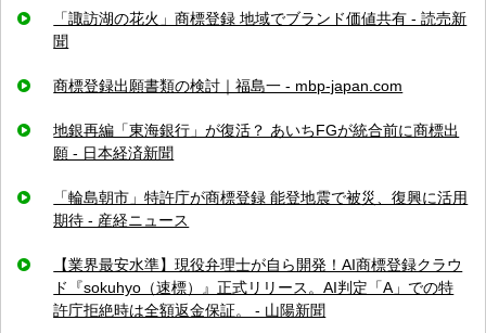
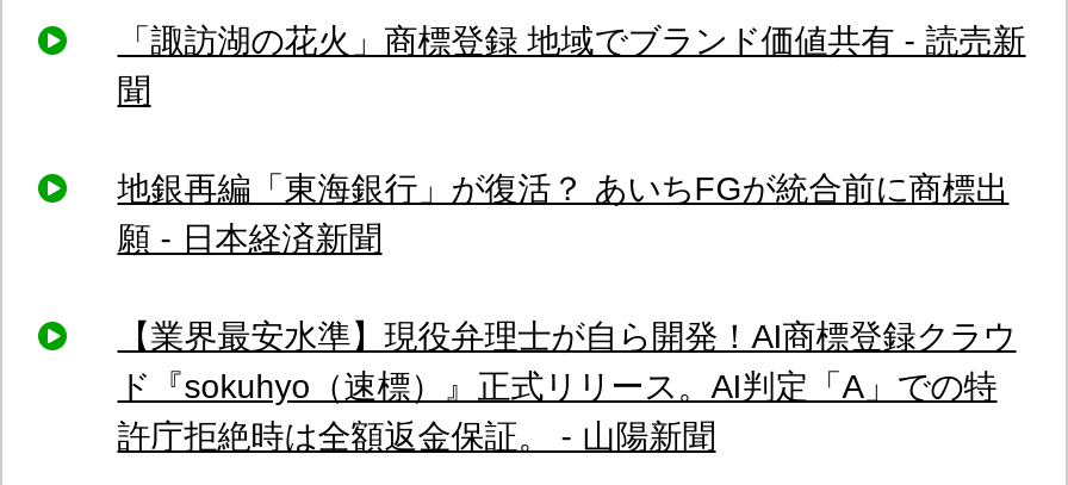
[53,77,403,94] 商標登録出願書類の検討｜福島一 - mbp-japan.com -> none
[53,189,468,229] 「輪島朝市」特許庁が商標登録 能登地震で被災、復興に活用 | 期待 - 産経ニュース -> none

